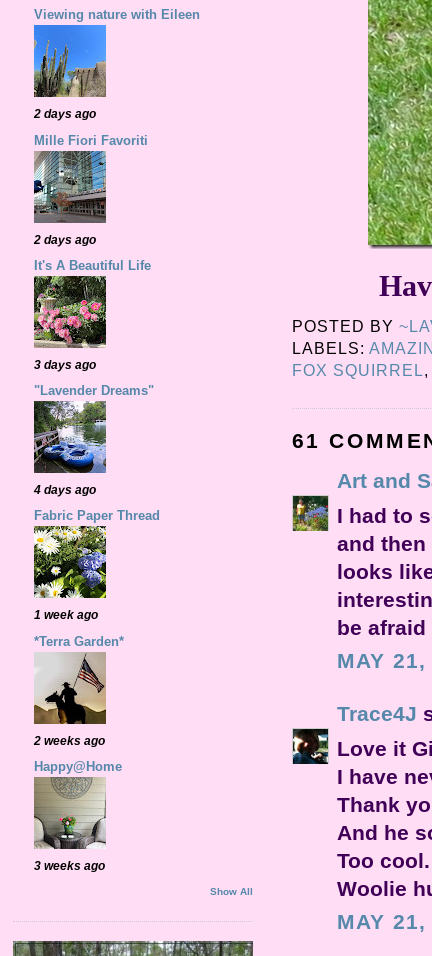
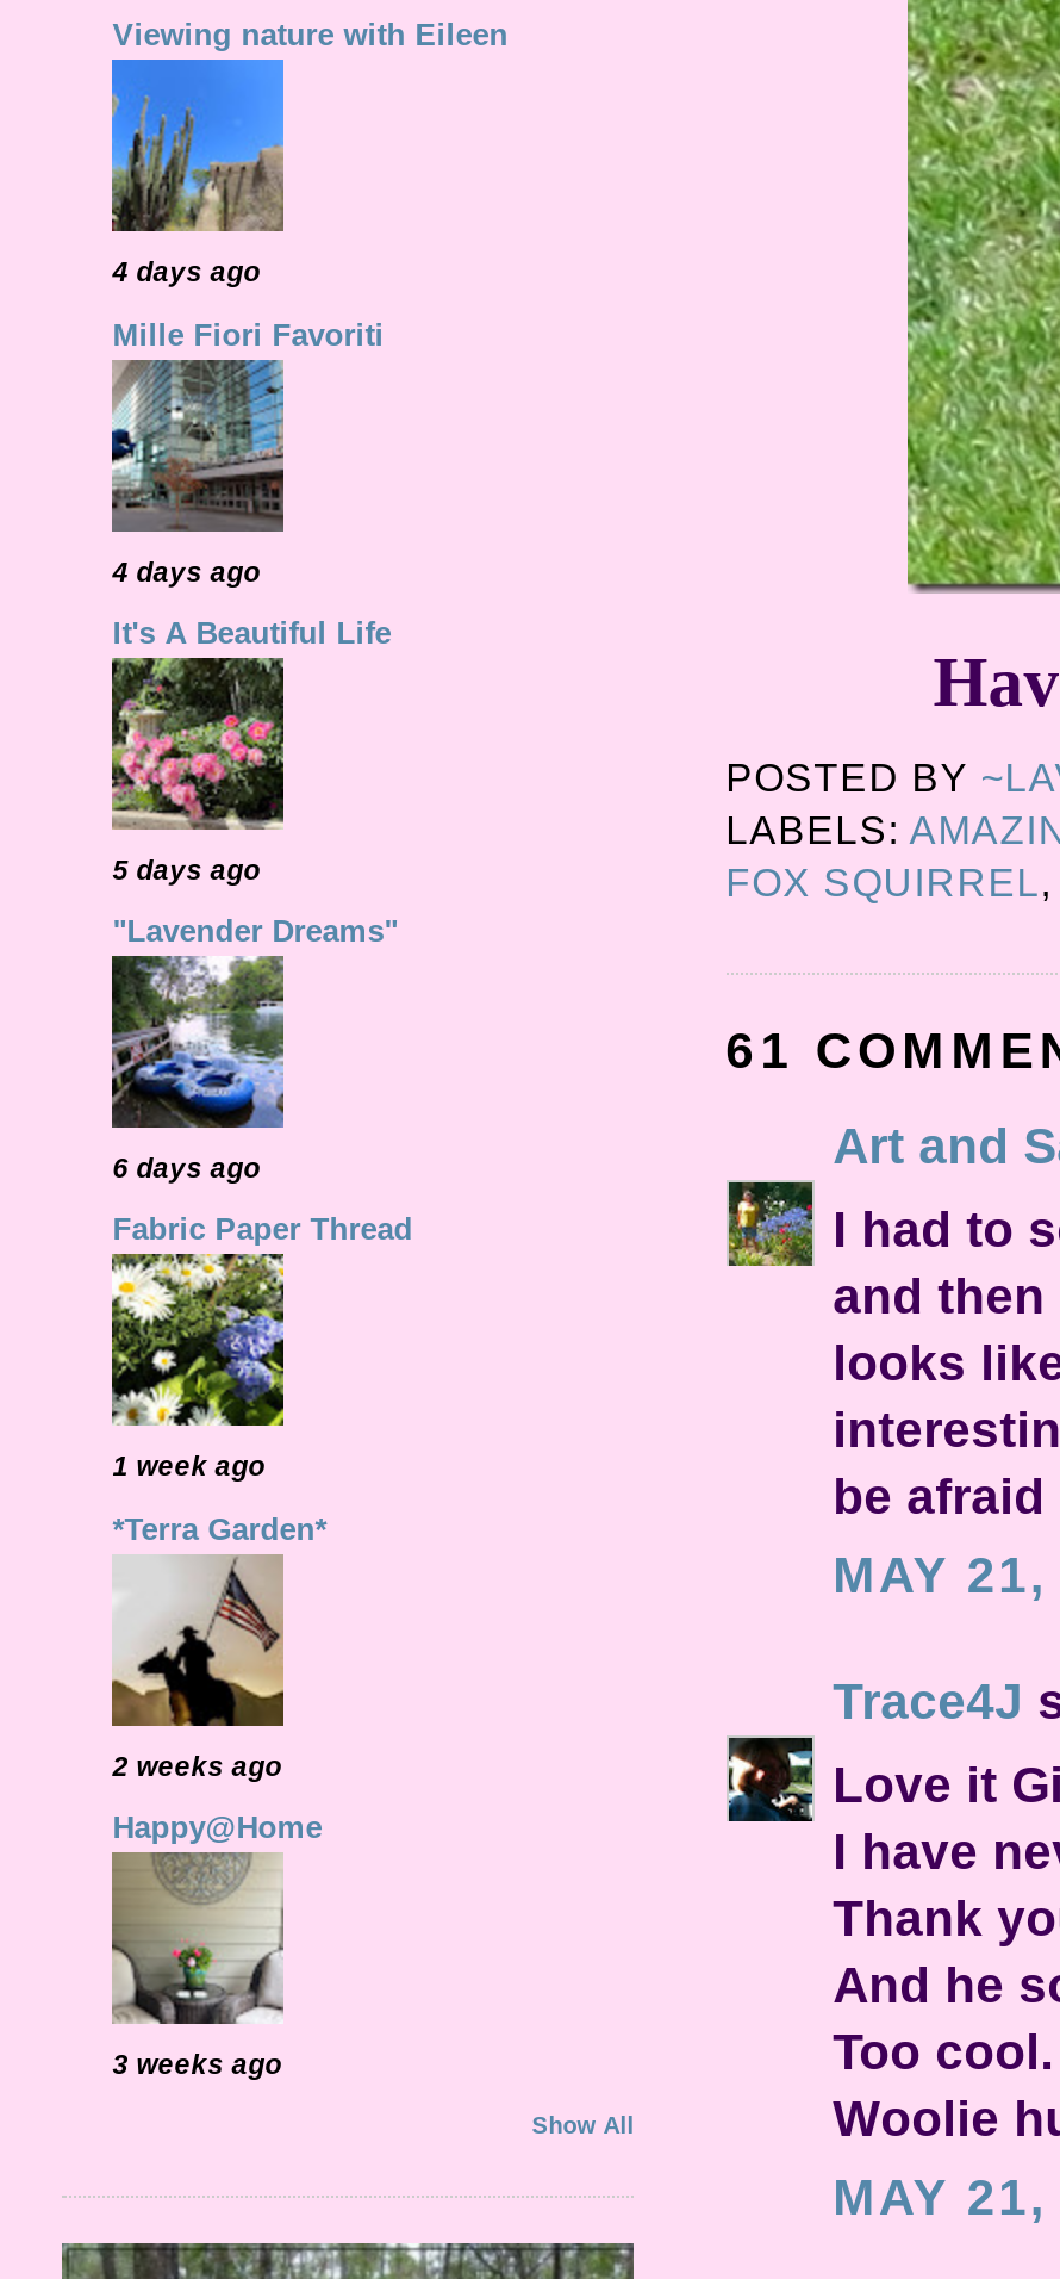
[34,107,96,120] 2 days ago -> [112,256,260,287] 4 days ago
[34,233,96,246] 2 days ago -> [112,555,260,586] 4 days ago
[34,358,96,371] 3 days ago -> [112,853,260,884] 5 days ago
[34,483,96,496] 4 days ago -> [112,1152,260,1183] 6 days ago

